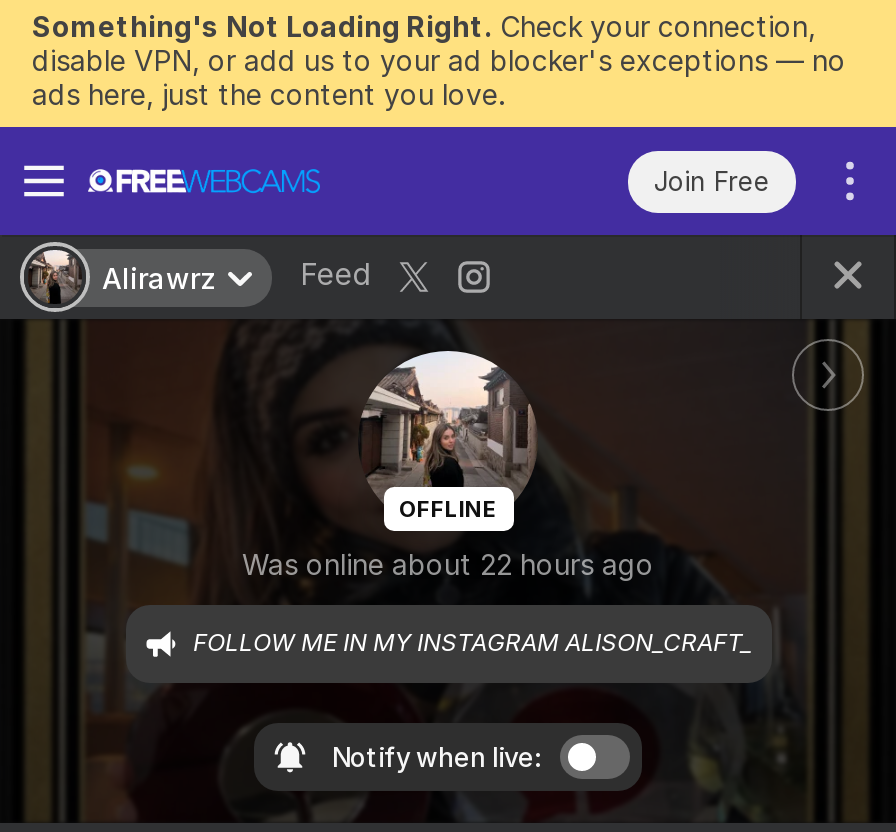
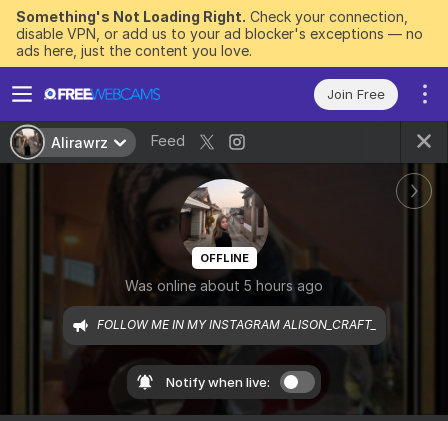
[242,548,654,582] Was online about 22 hours ago -> [125,277,323,294] Was online about 5 hours ago

